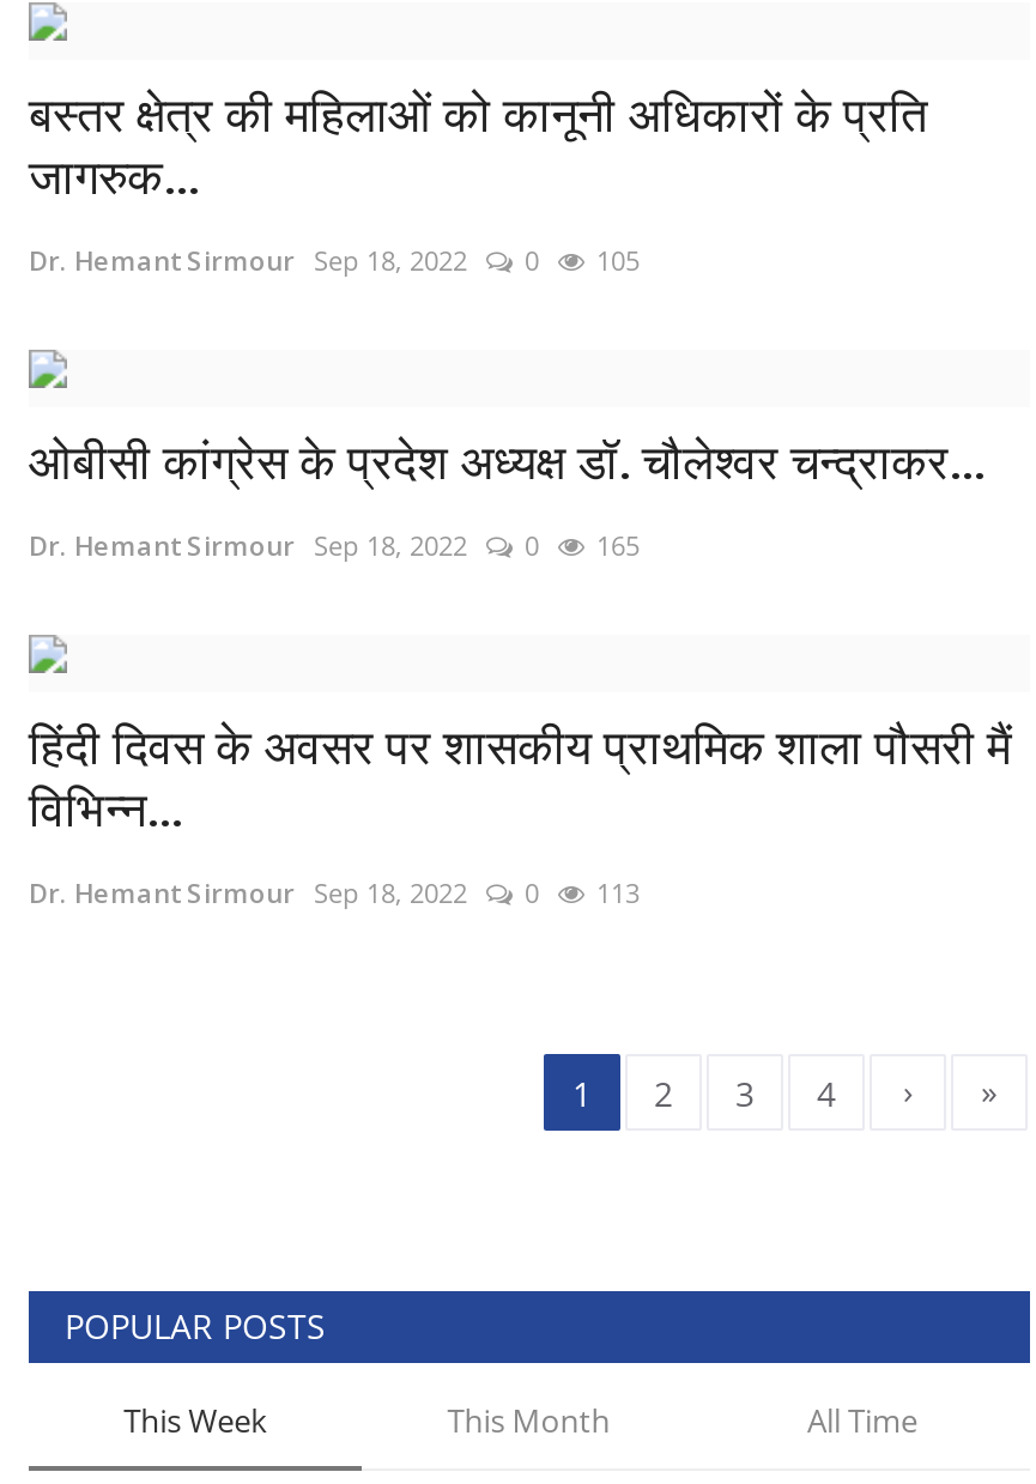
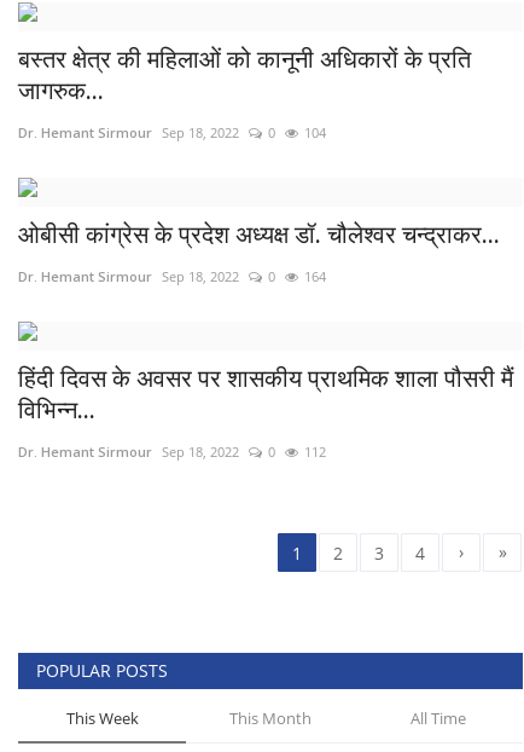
[29,242,640,278] Dr. Hemant Sirmour Sep 18, 2022 0 105 -> [18,123,326,141] Dr. Hemant Sirmour Sep 18, 2022 0 104
[29,527,640,563] Dr. Hemant Sirmour Sep 18, 2022 0 165 -> [18,267,326,285] Dr. Hemant Sirmour Sep 18, 2022 0 164
[29,874,640,910] Dr. Hemant Sirmour Sep 18, 2022 0 113 -> [18,442,326,461] Dr. Hemant Sirmour Sep 18, 2022 0 112

